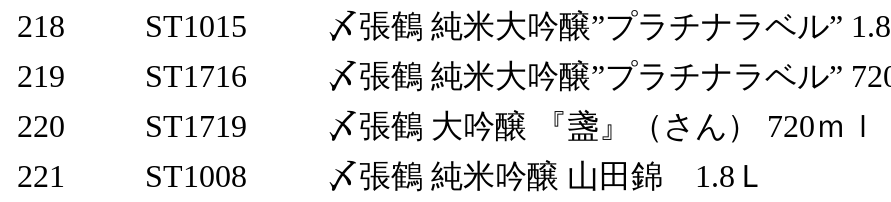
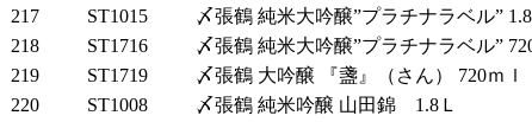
[17,9,65,43] 218 -> [11,6,39,26] 217
[17,59,65,93] 219 -> [11,36,39,56] 218
[17,109,65,143] 220 -> [11,65,39,85] 219
[17,159,65,193] 221 -> [11,95,39,115] 220

